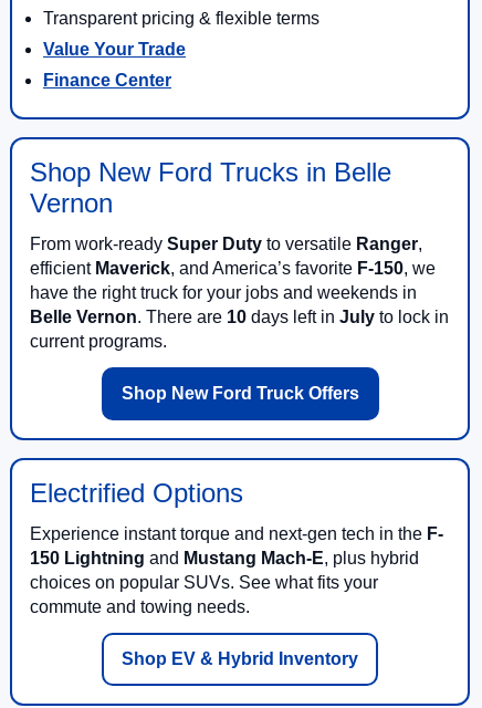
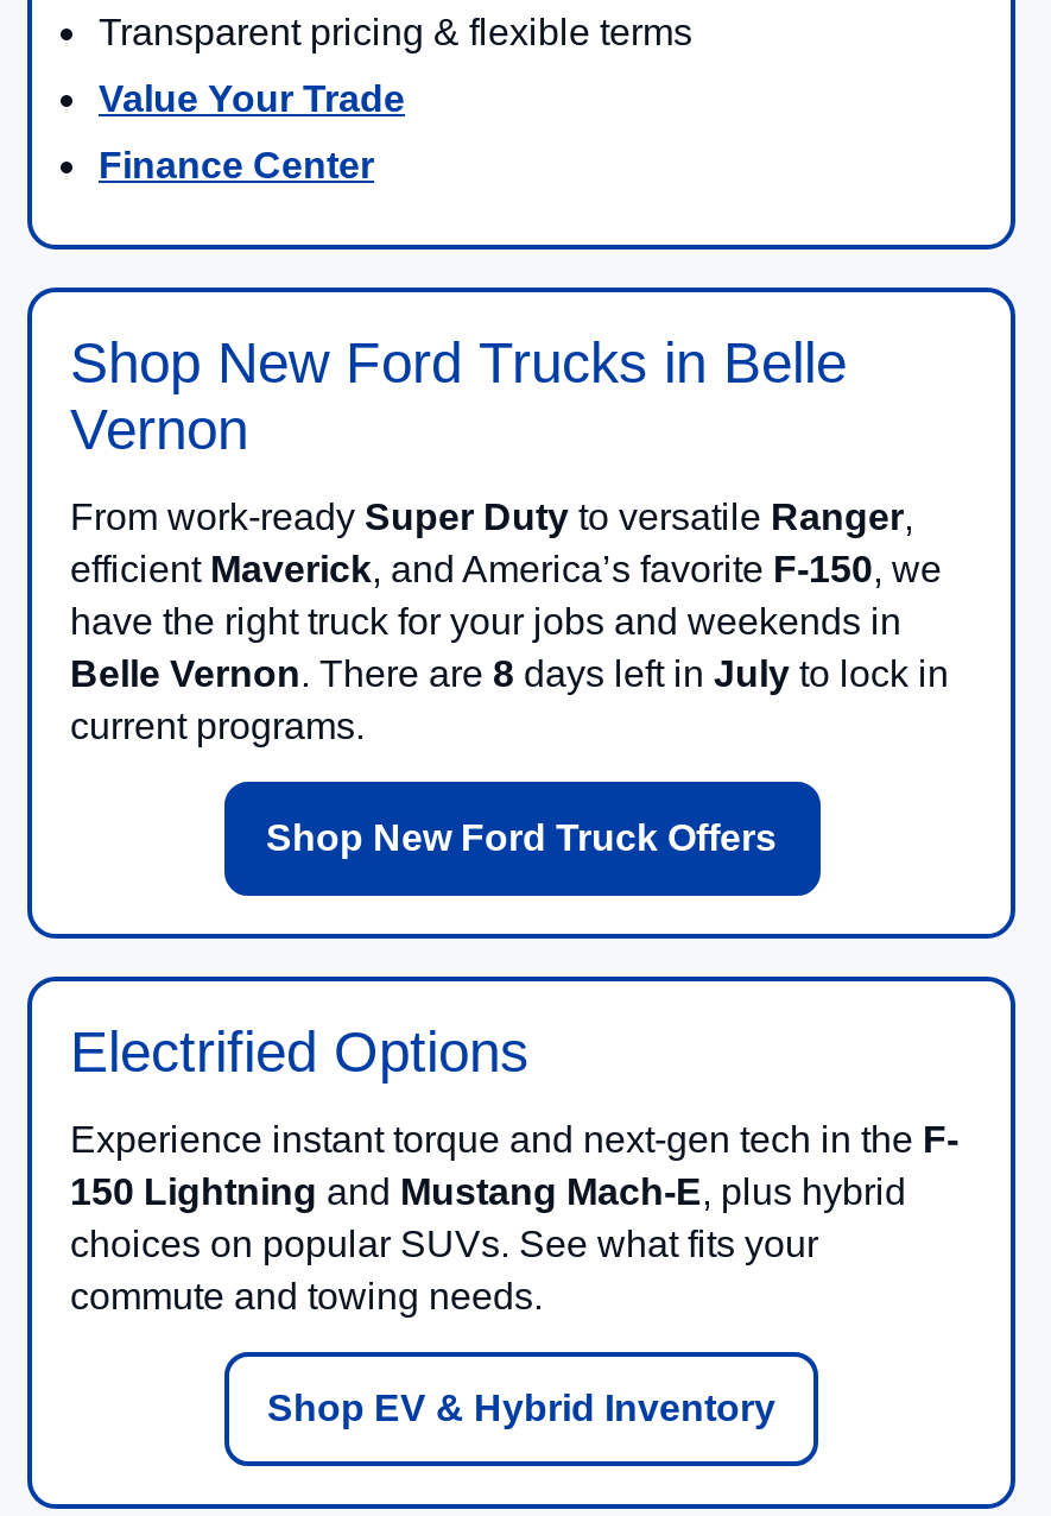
[30,308,449,326] Belle Vernon. There are 10 days left in July to lock in -> [70,653,949,694] Belle Vernon. There are 8 days left in July to lock in

